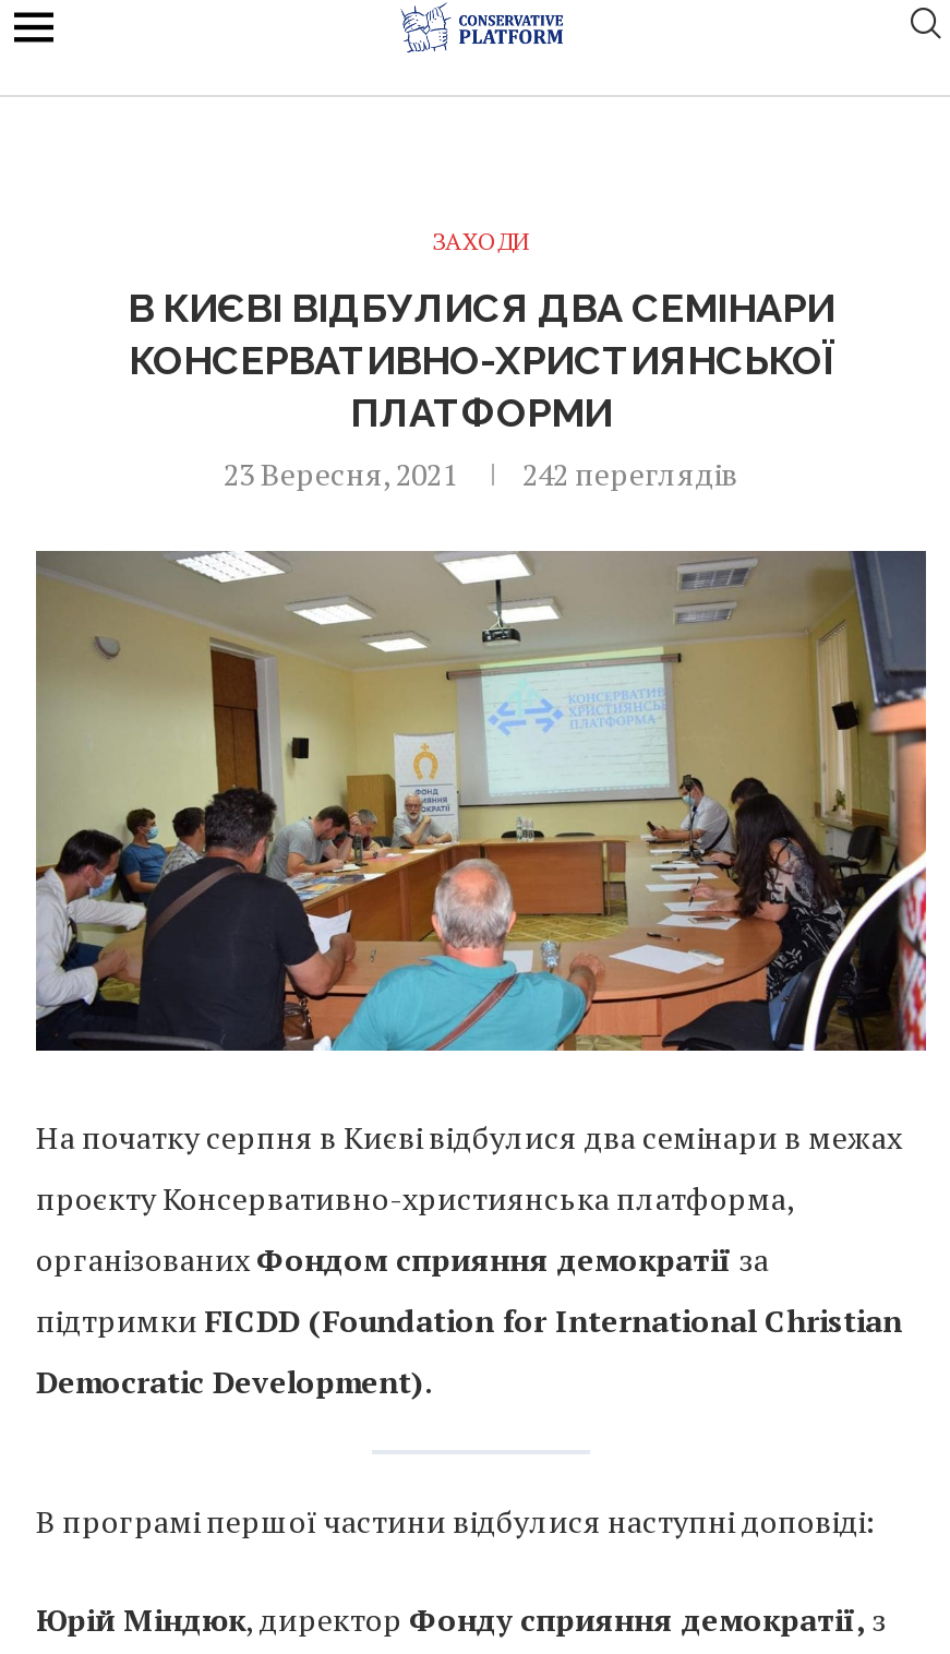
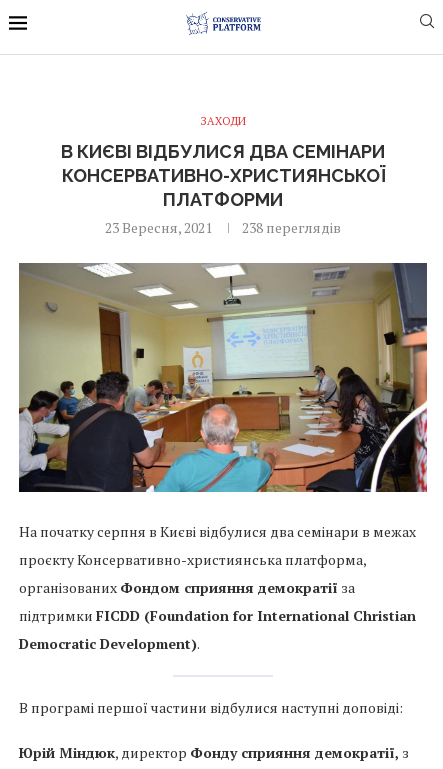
[522,453,738,494] 242 переглядів -> [242,218,341,237] 238 переглядів

